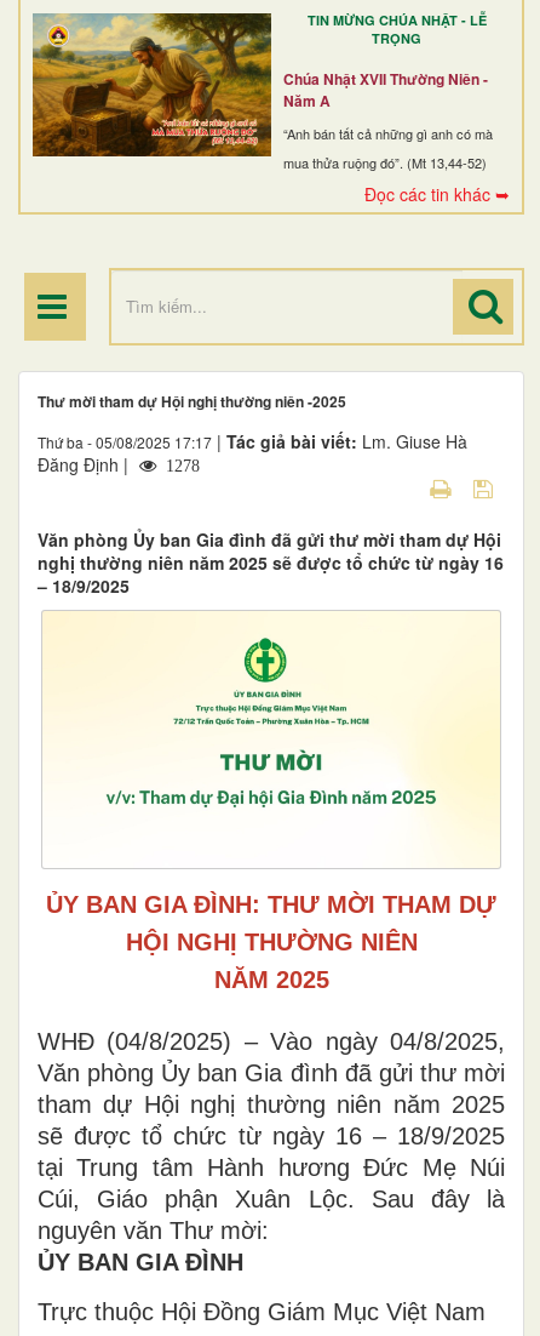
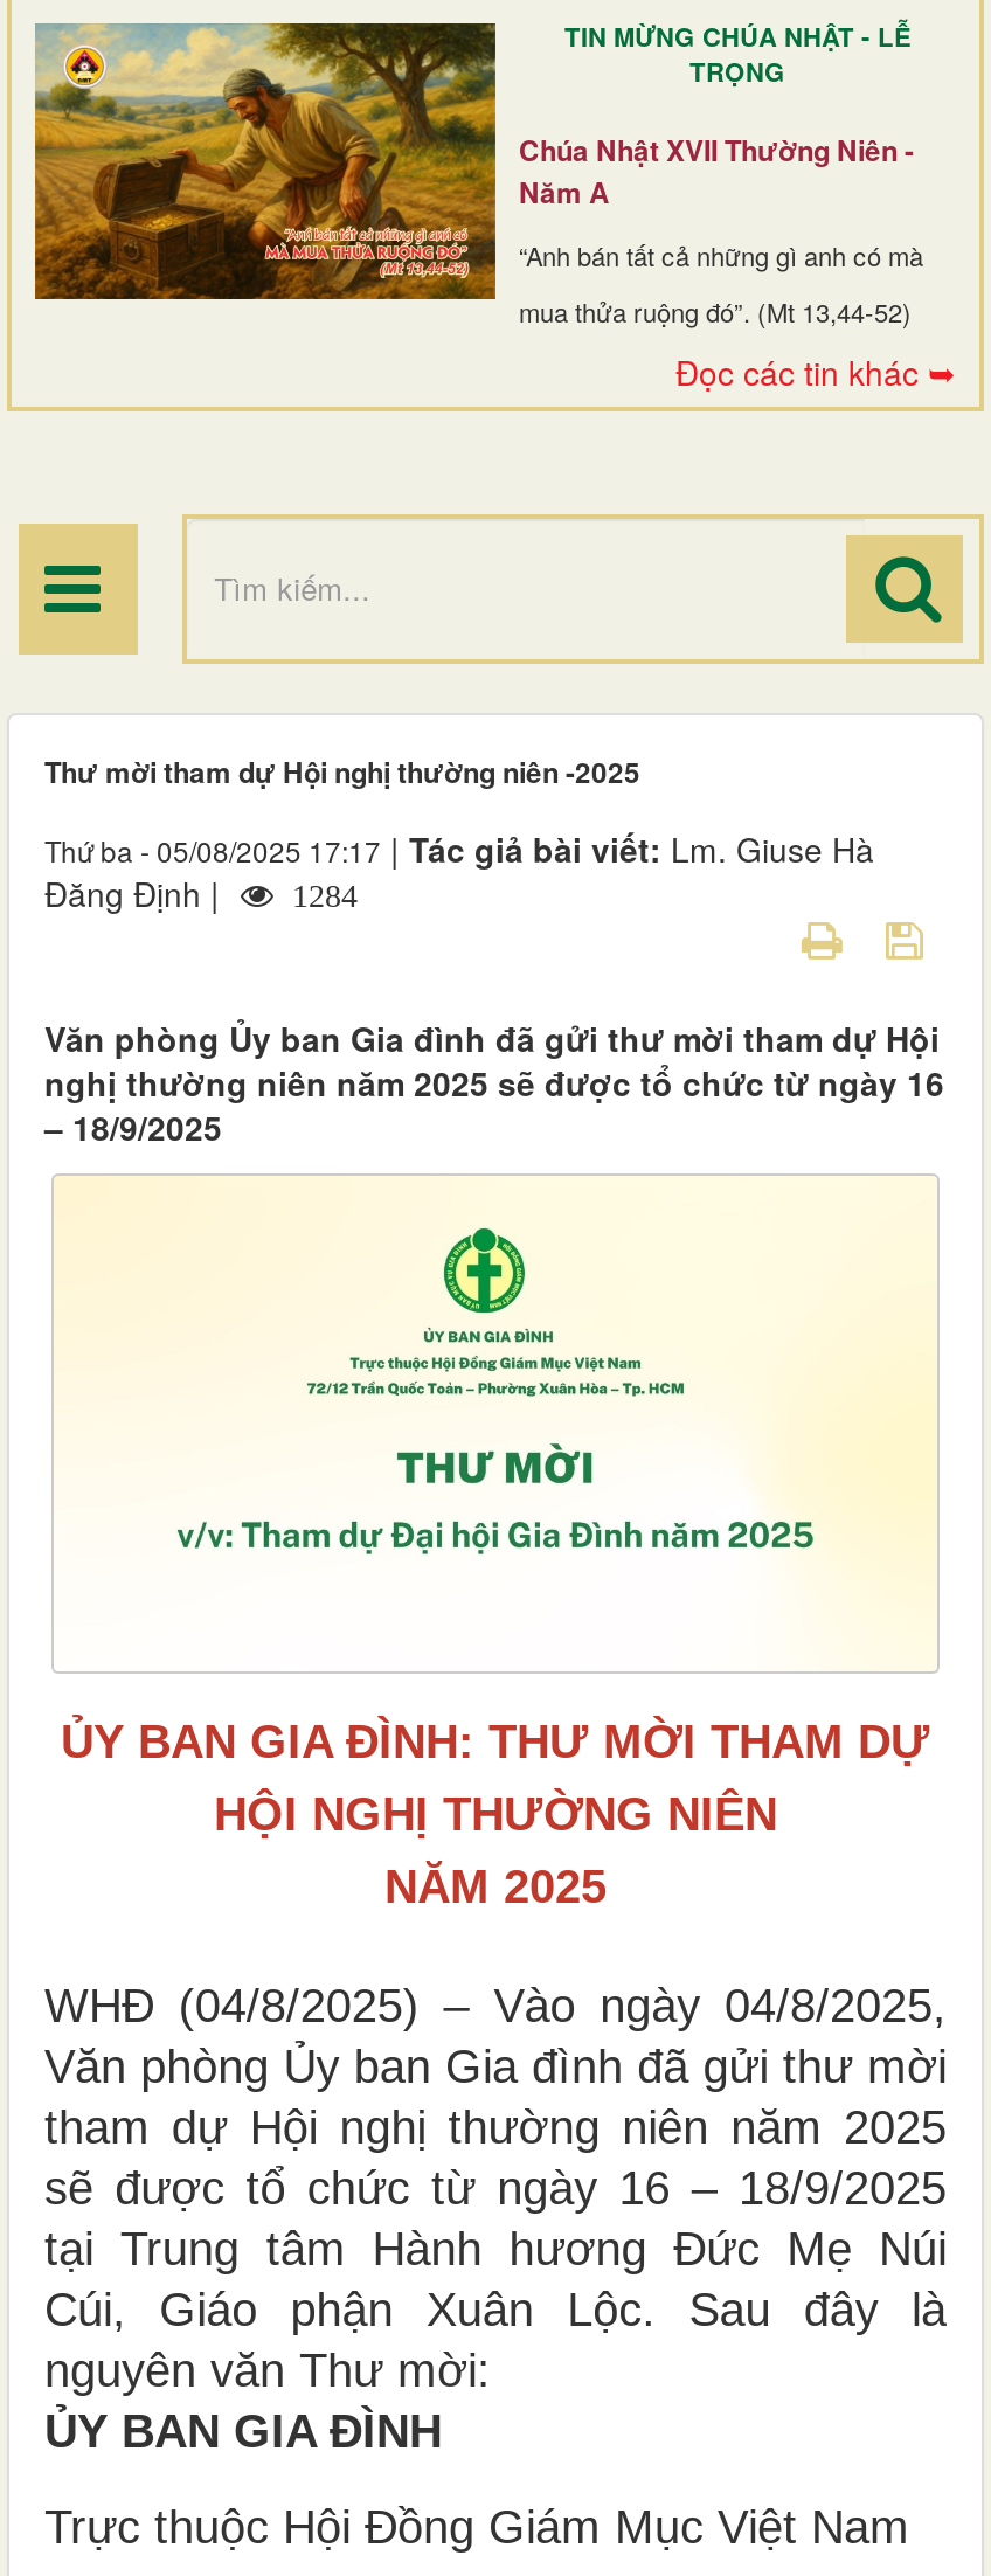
[156,456,200,473] 1278 -> [273,878,358,910] 1284

